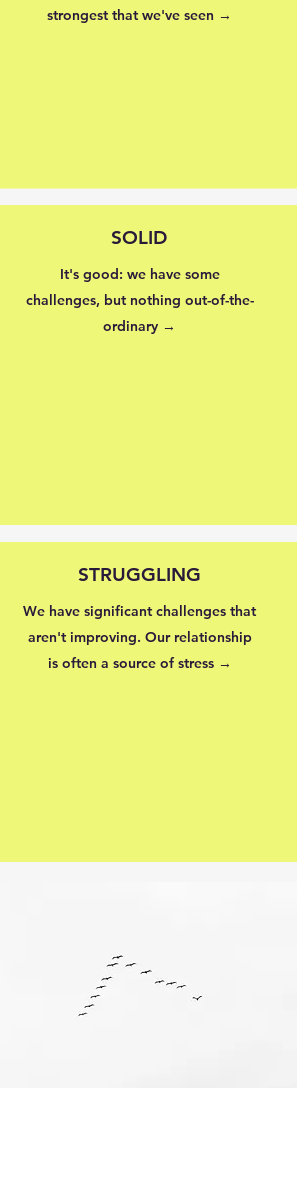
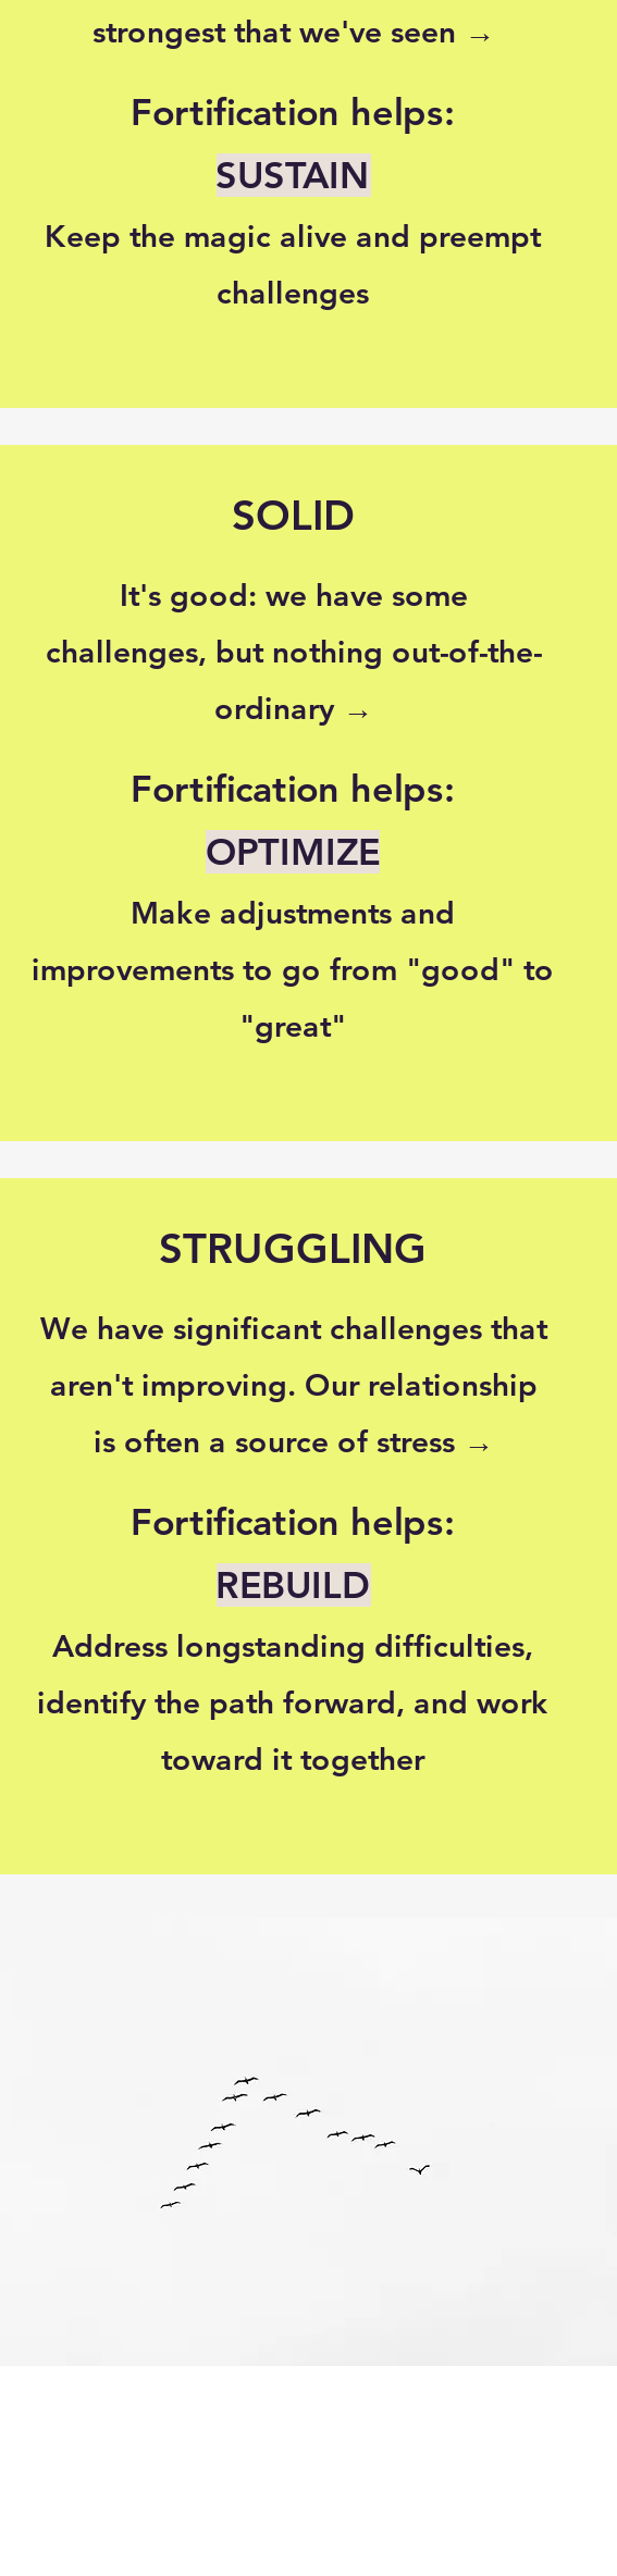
none -> [45,90,541,312] Fortification helps: | SUSTAIN | Keep the magic alive and preempt | challenges
none -> [32,767,554,1045] Fortification helps: | OPTIMIZE | Make adjustments and | improvements to go from "good" to | "great"
none -> [37,1500,548,1779] Fortification helps: | REBUILD | Address longstanding difficulties, | identify the path forward, and work | toward it together

